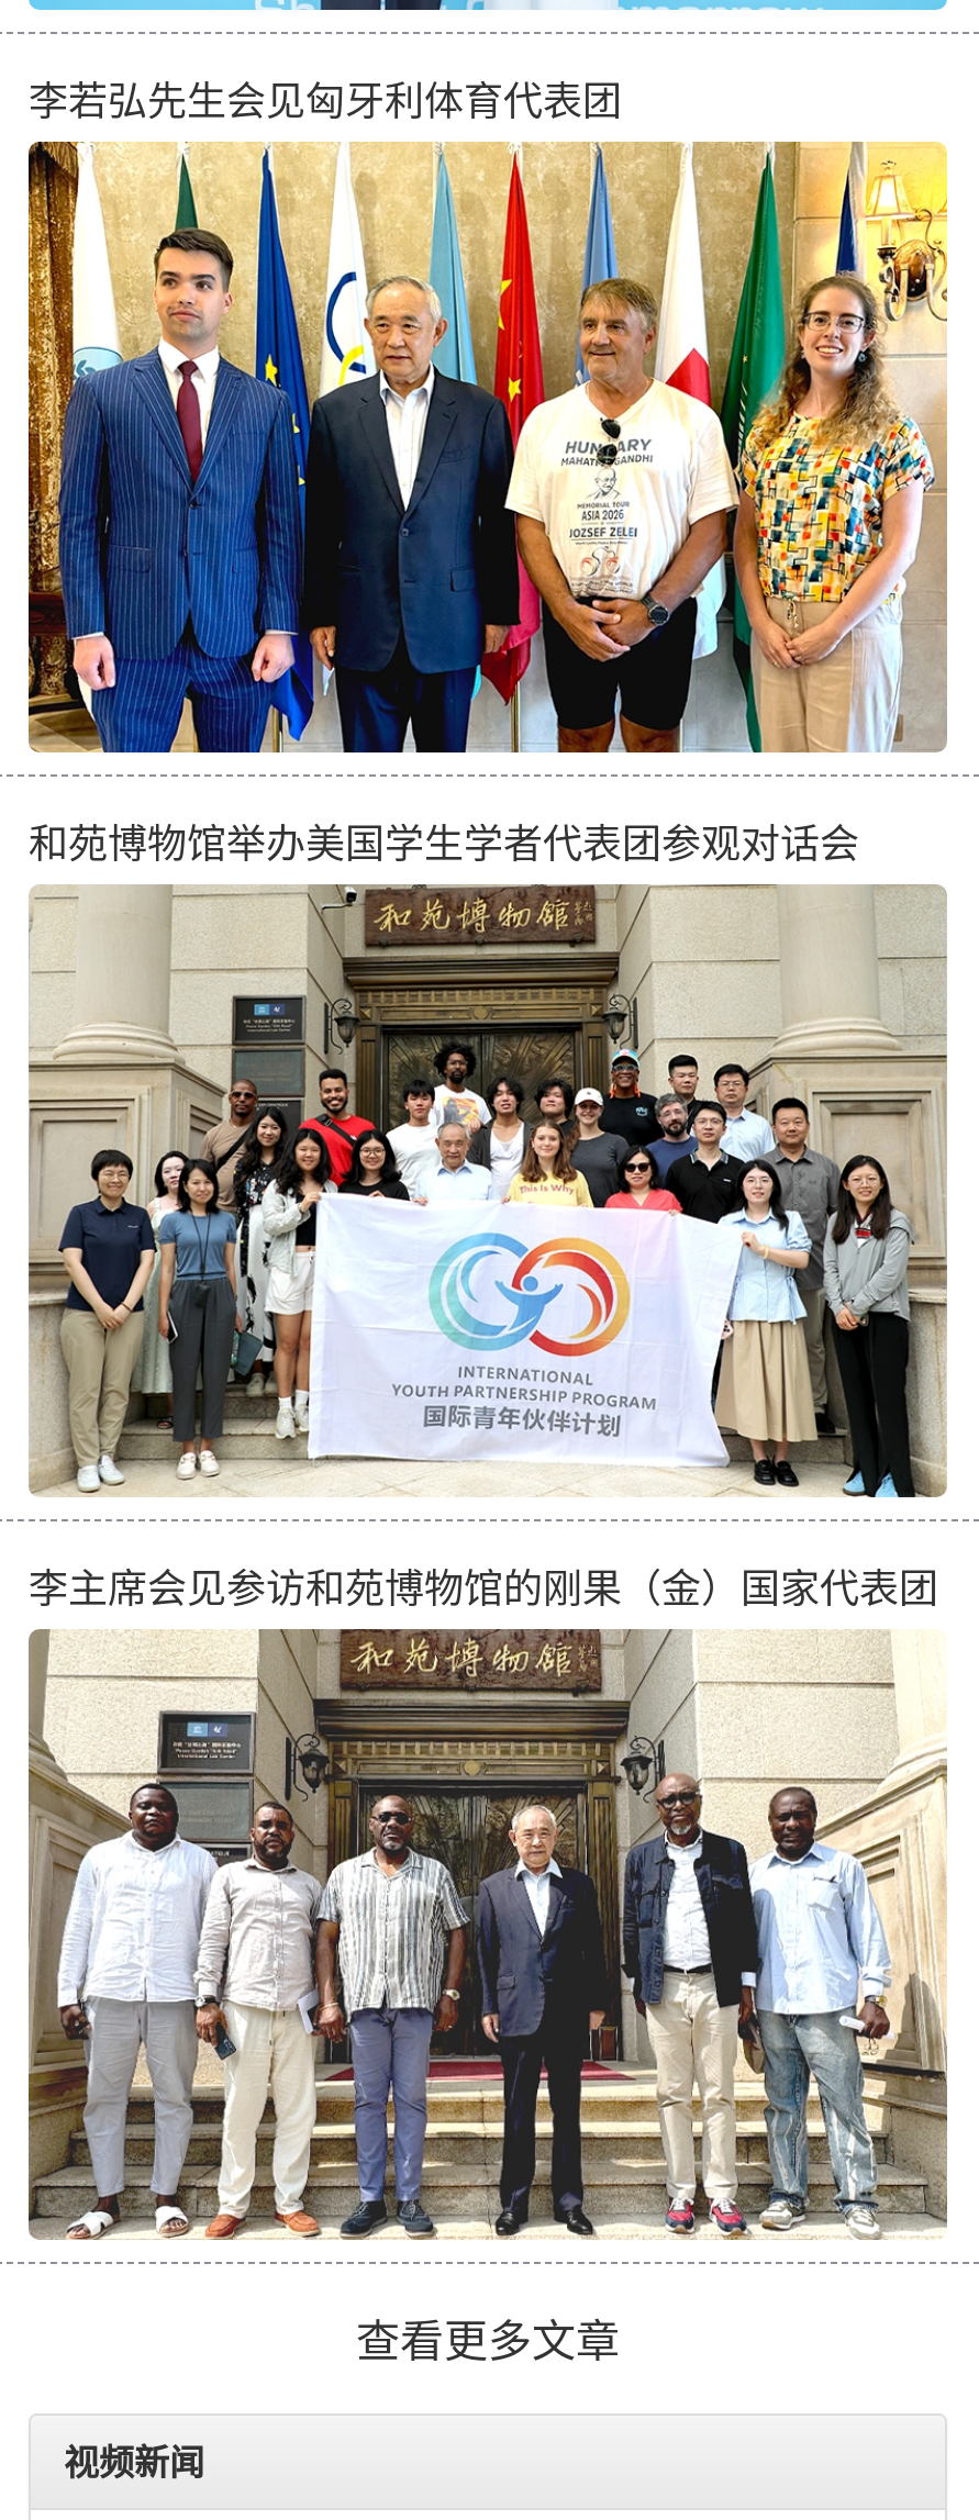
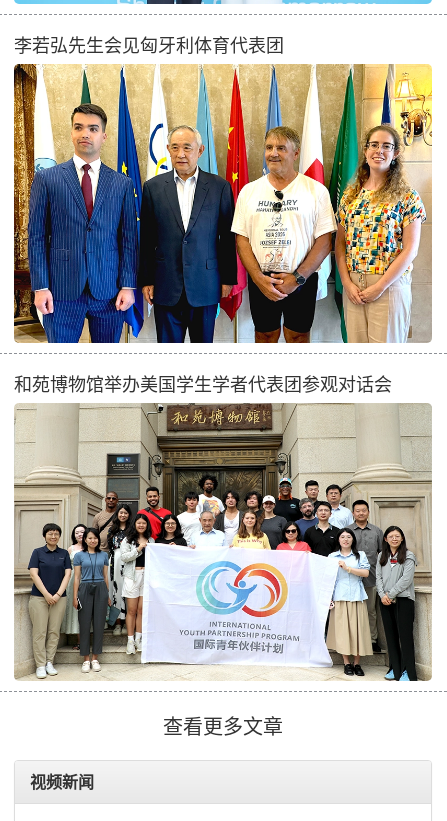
[29,1556,938,1613] 李主席会见参访和苑博物馆的刚果（金）国家代表团 -> none
[29,1630,947,2243] [image] -> none

